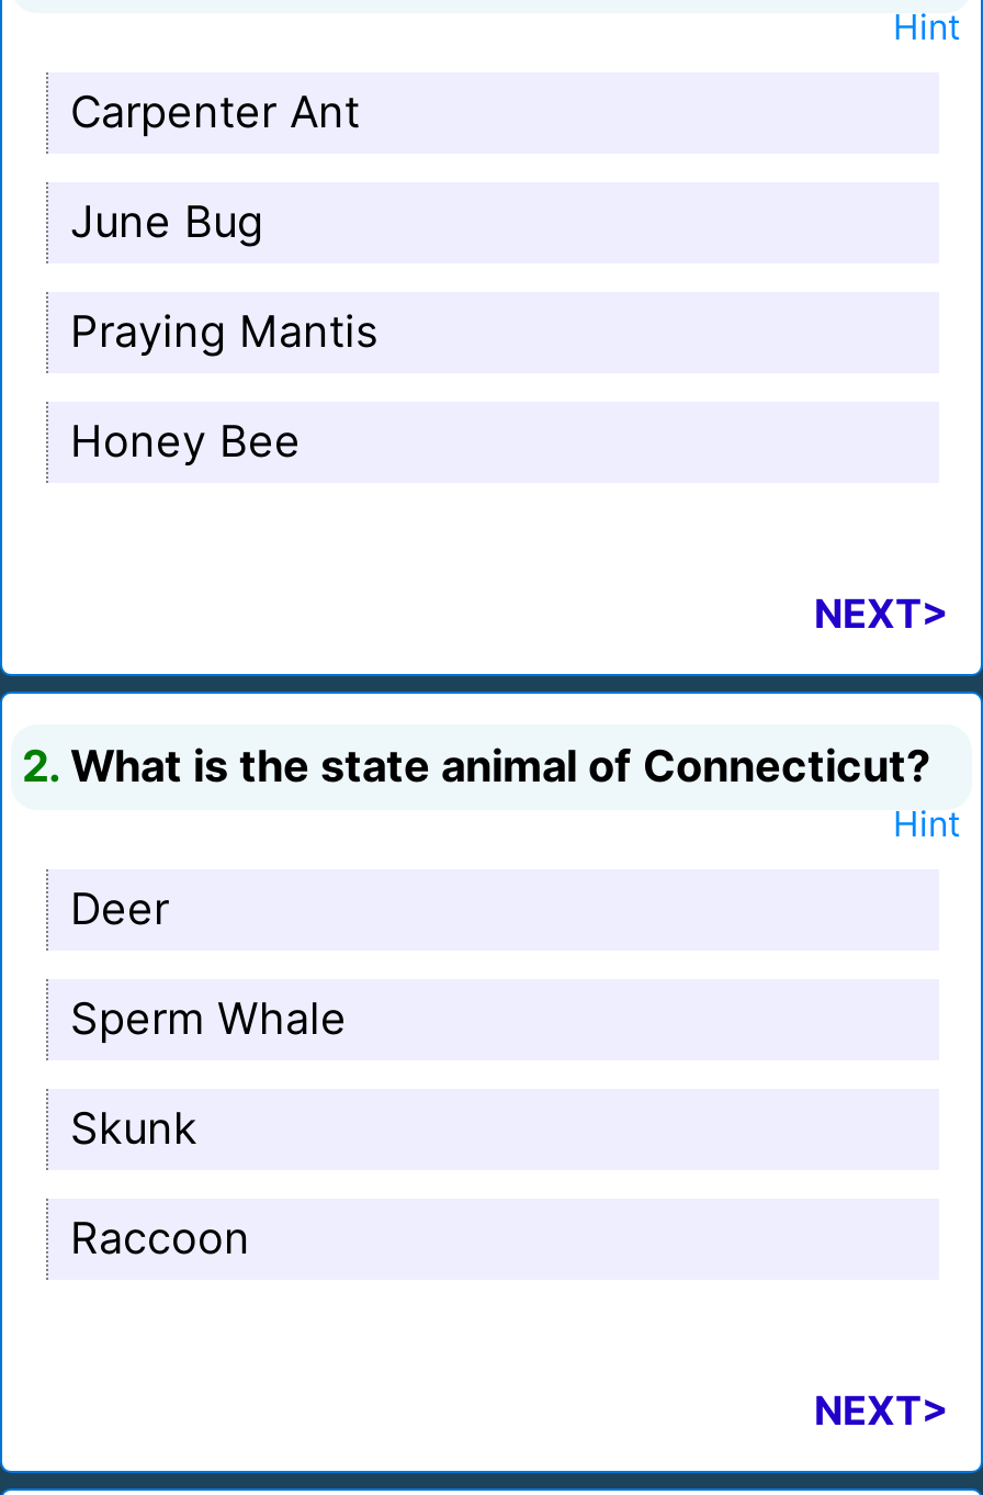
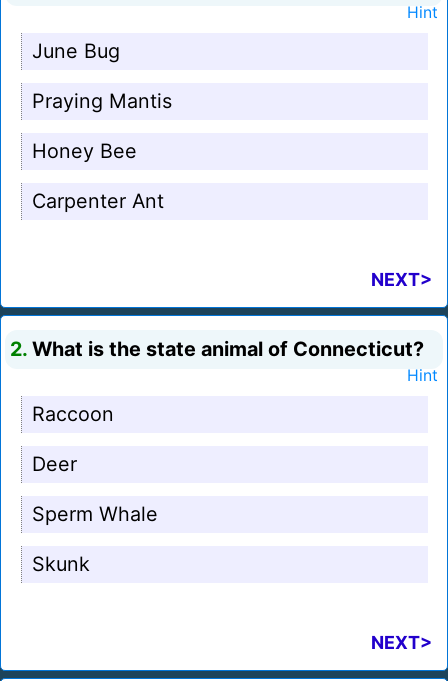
moved [70,86,360,138] -> [32,189,164,213]: Carpenter Ant
moved [70,195,377,468] -> [32,39,172,163]: June Bug | Praying Mantis | Honey Bee
moved [70,883,347,1155] -> [32,452,158,576]: Deer | Sperm Whale | Skunk
moved [70,1212,250,1264] -> [32,402,114,426]: Raccoon

